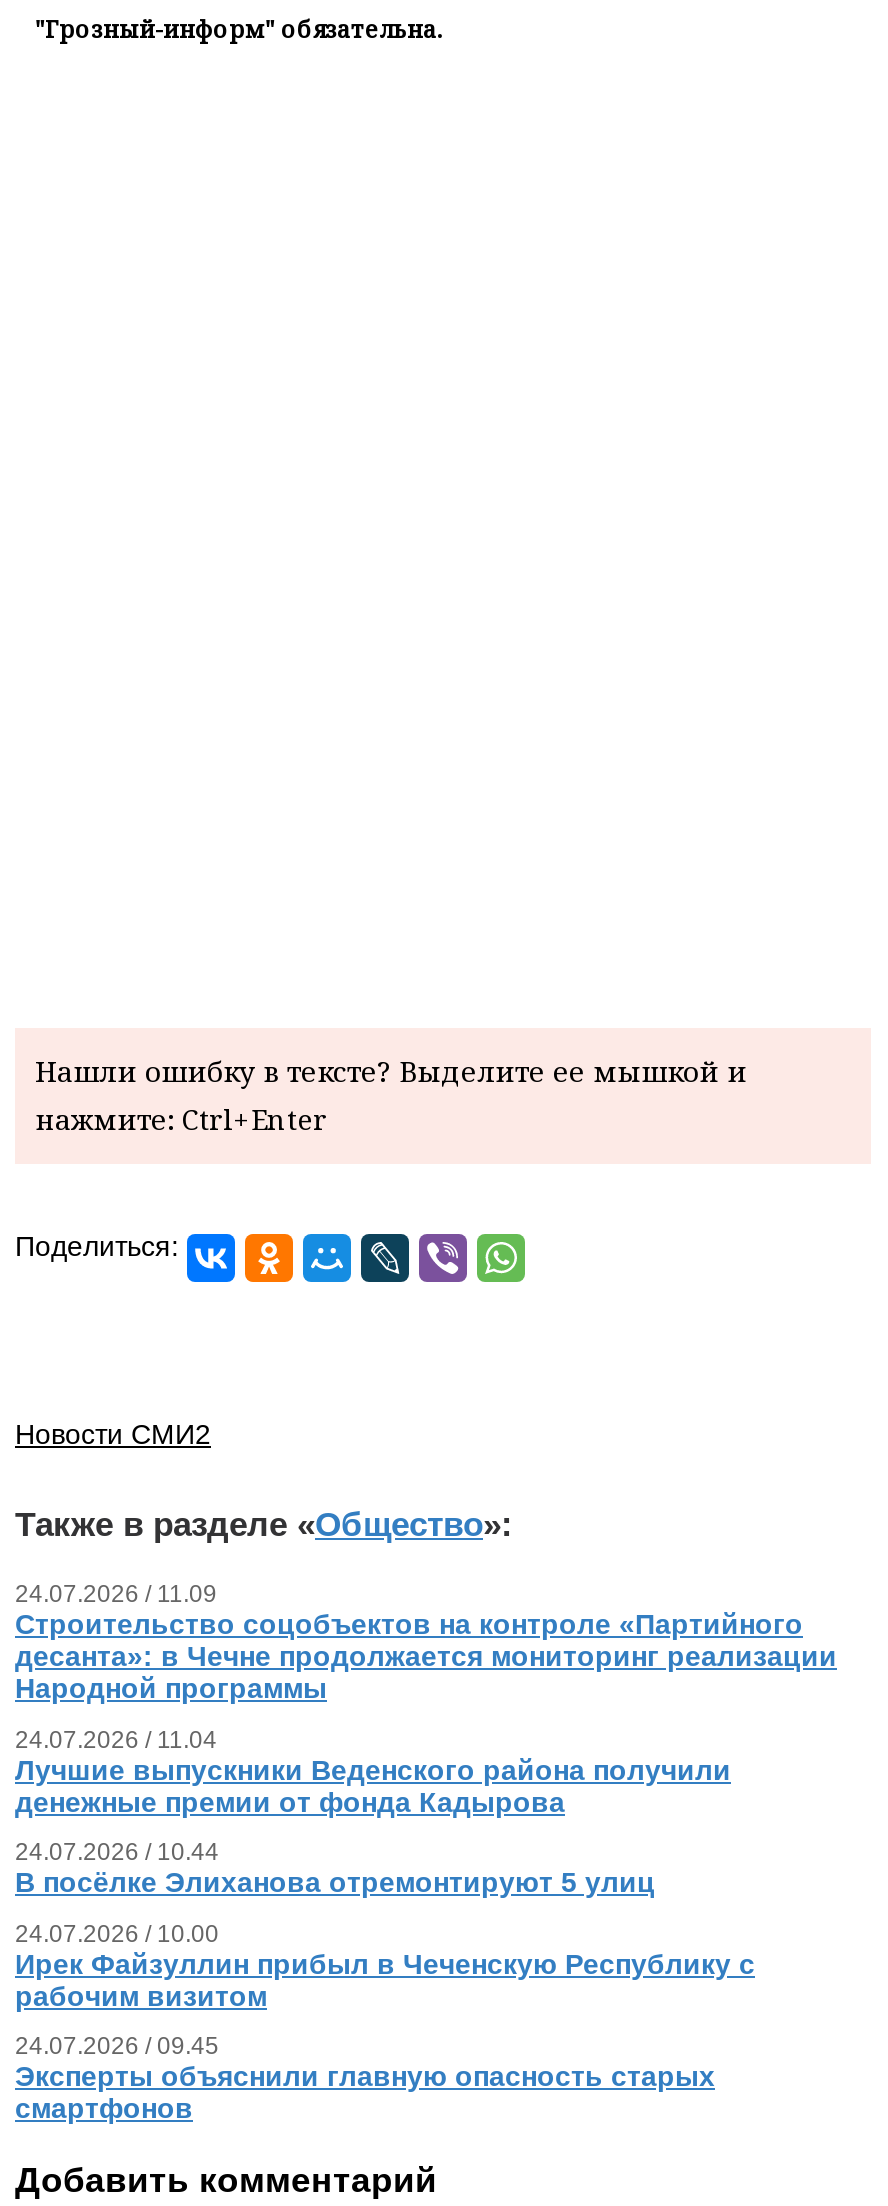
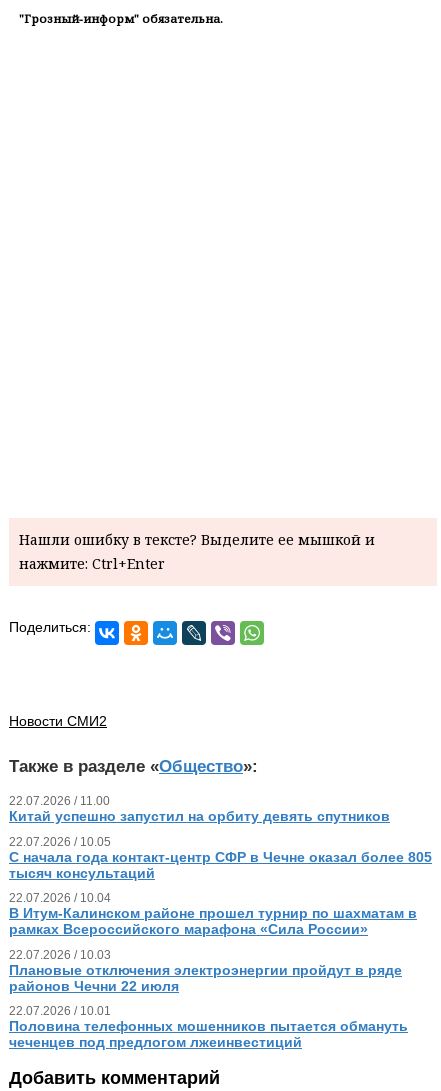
[15,1580,837,1704] 24.07.2026 / 11.09 | Строительство соцобъектов на контроле «Партийного | десанта»: в Чечне продолжается мониторинг реализации | Народной программы -> [9,794,390,824] 22.07.2026 / 11.00 | Китай успешно запустил на орбиту девять спутников
[15,1725,731,1817] 24.07.2026 / 11.04 | Лучшие выпускники Веденского района получили | денежные премии от фонда Кадырова -> [9,834,432,880] 22.07.2026 / 10.05 | С начала года контакт-центр СФР в Чечне оказал более 805 | тысяч консультаций
[15,1838,655,1898] 24.07.2026 / 10.44 | В посёлке Элиханова отремонтируют 5 улиц -> [9,891,417,937] 22.07.2026 / 10.04 | В Итум-Калинском районе прошел турнир по шахматам в | рамках Всероссийского марафона «Сила России»
[15,1919,755,2011] 24.07.2026 / 10.00 | Ирек Файзуллин прибыл в Чеченскую Республику с | рабочим визитом -> [9,947,402,993] 22.07.2026 / 10.03 | Плановые отключения электроэнергии пройдут в ряде | районов Чечни 22 июля
[15,2032,715,2124] 24.07.2026 / 09.45 | Эксперты объяснили главную опасность старых | смартфонов -> [9,1004,408,1050] 22.07.2026 / 10.01 | Половина телефонных мошенников пытается обмануть | чеченцев под предлогом лжеинвестиций

